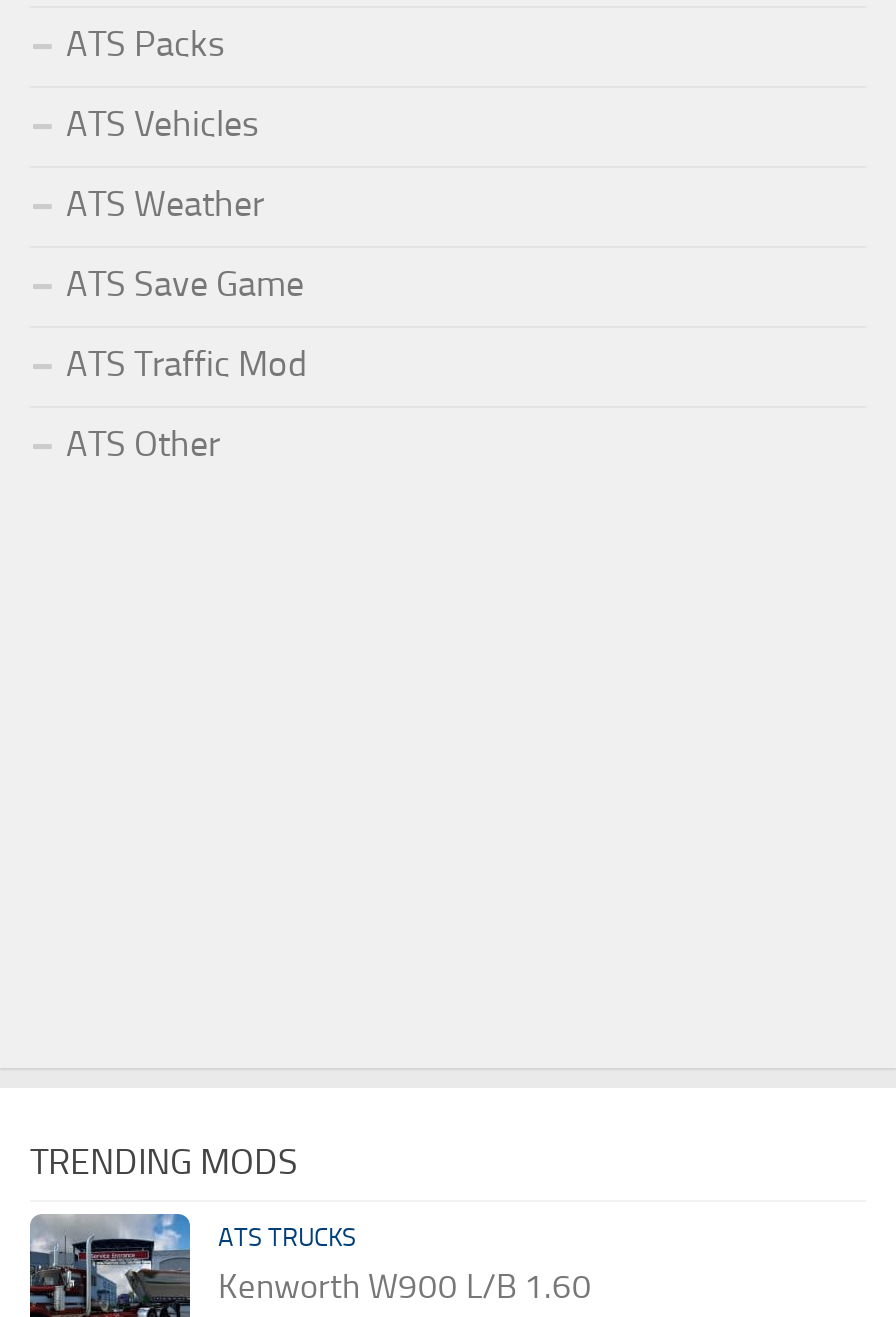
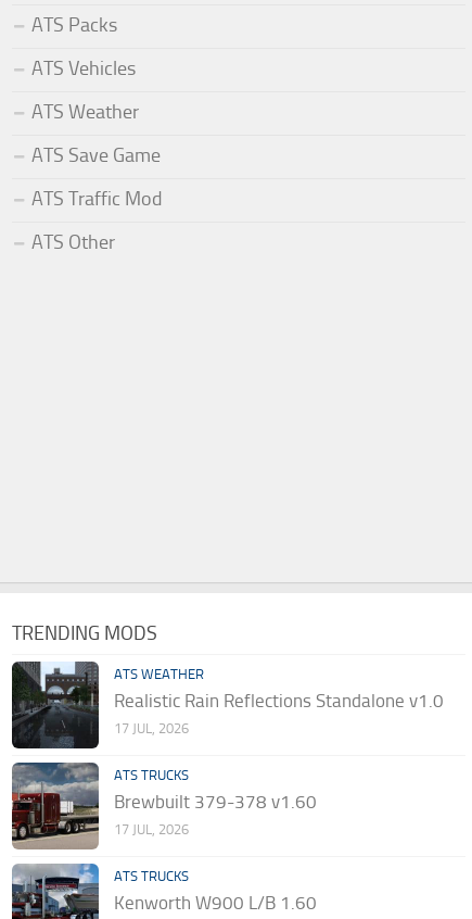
none -> [11,761,99,851] [image]
none -> [12,660,444,838] [image] | ATS WEATHER | Realistic Rain Reflections Standalone v1.0 | 17 JUL, 2026 | ATS TRUCKS | Brewbuilt 379-378 v1.60 | 17 JUL, 2026

